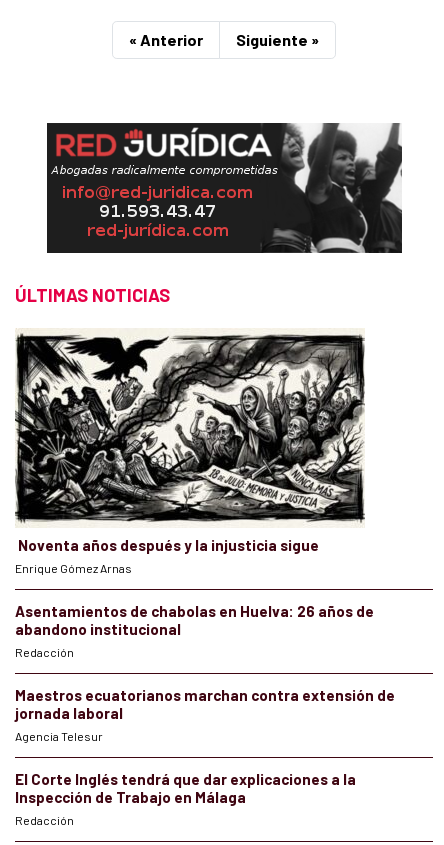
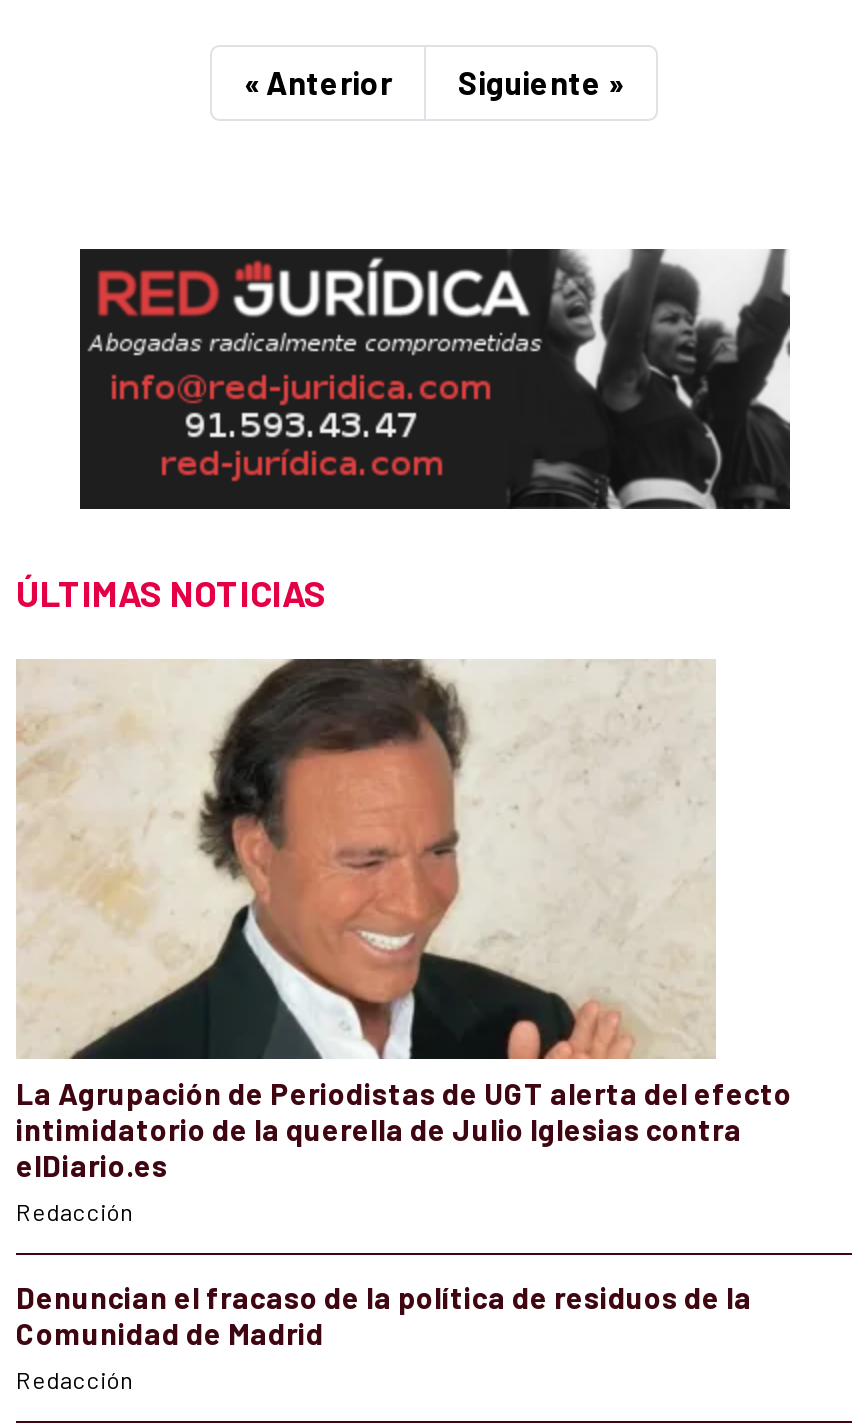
[15,333,374,638] [image] | Noventa años después y la injusticia sigue | Enrique Gómez Arnas | Asentamientos de chabolas en Huelva: 26 años de | abandono institucional -> [16,657,792,1183] [image] | La Agrupación de Periodistas de UGT alerta del efecto | intimidatorio de la querella de Julio Iglesias contra | elDiario.es
[15,686,395,806] Maestros ecuatorianos marchan contra extensión de | jornada laboral | Agencia Telesur | El Corte Inglés tendrá que dar explicaciones a la | Inspección de Trabajo en Málaga -> [16,1279,752,1351] Denuncian el fracaso de la política de residuos de la | Comunidad de Madrid

